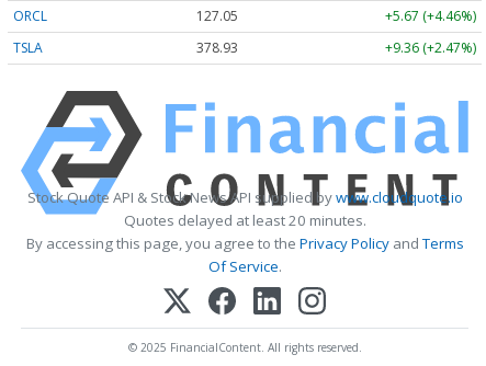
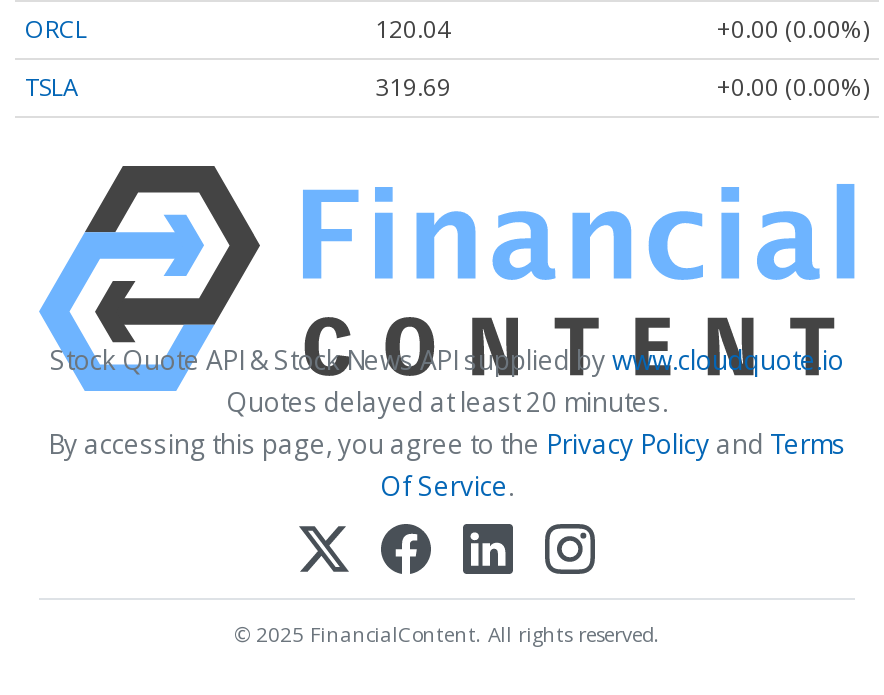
[196,7,238,26] 127.05 -> [375,13,451,47] 120.04
[385,7,476,26] +5.67 (+4.46%) -> [717,13,869,47] +0.00 (0.00%)
[196,39,238,57] 378.93 -> [375,71,451,105] 319.69
[385,39,476,57] +9.36 (+2.47%) -> [717,71,869,105] +0.00 (0.00%)

